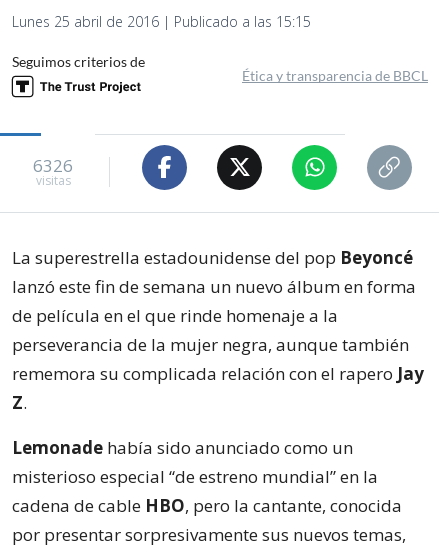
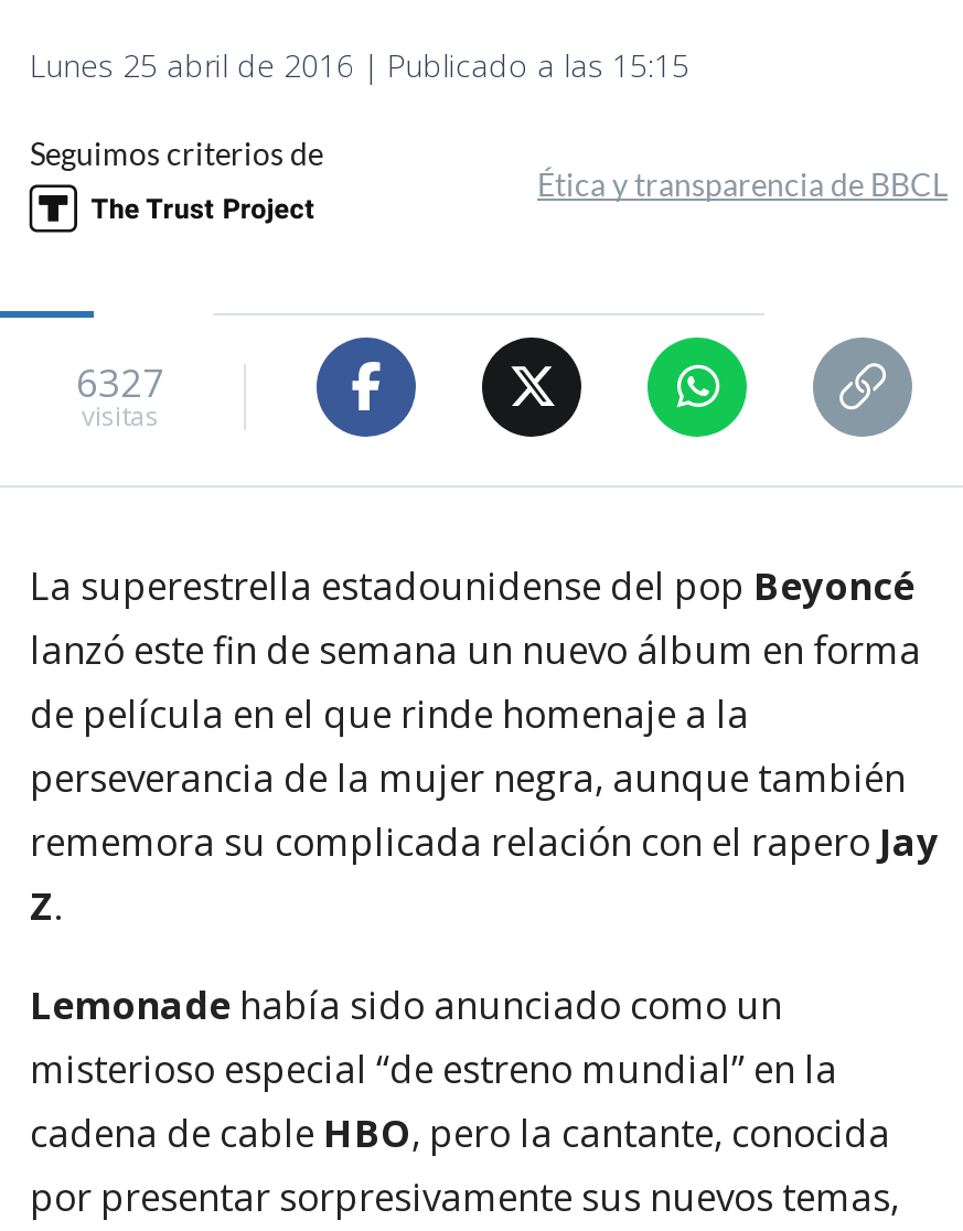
[33,154,73,177] 6326 -> [76,358,164,409] 6327

